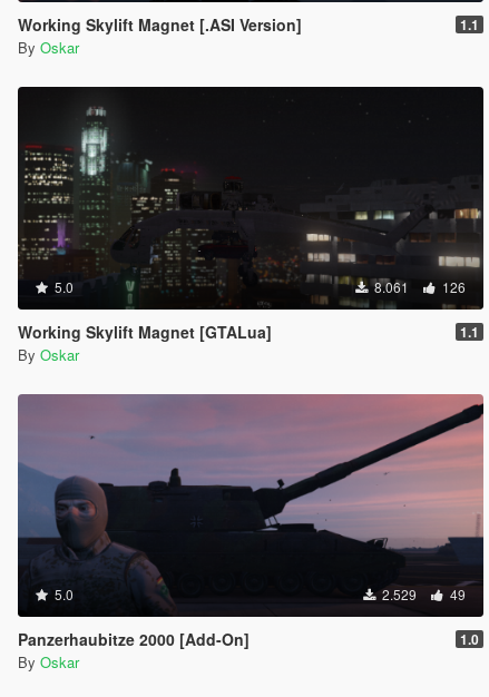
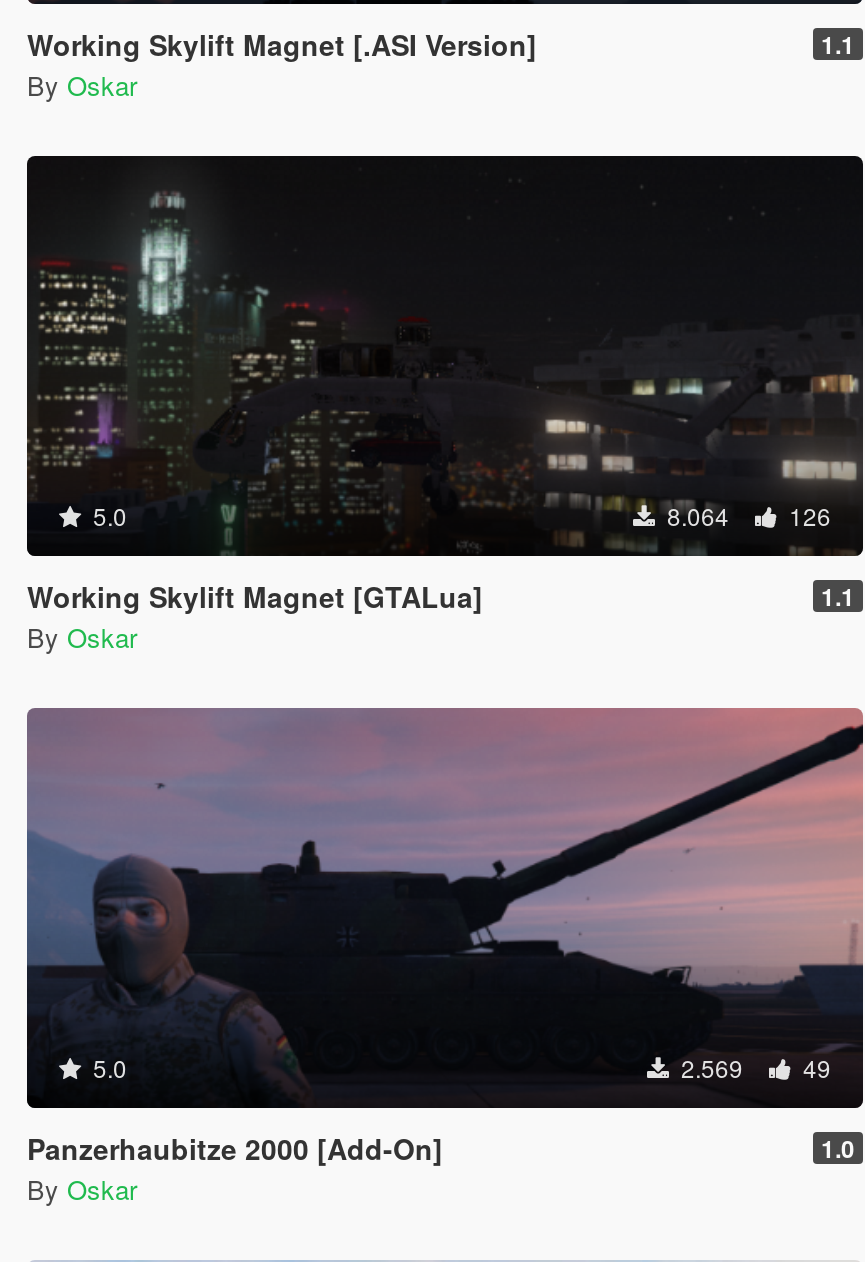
[371,277,466,296] 8.061 126 -> [661,498,831,532] 8.064 126
[379,585,466,604] 2.529 49 -> [675,1050,831,1084] 2.569 49

